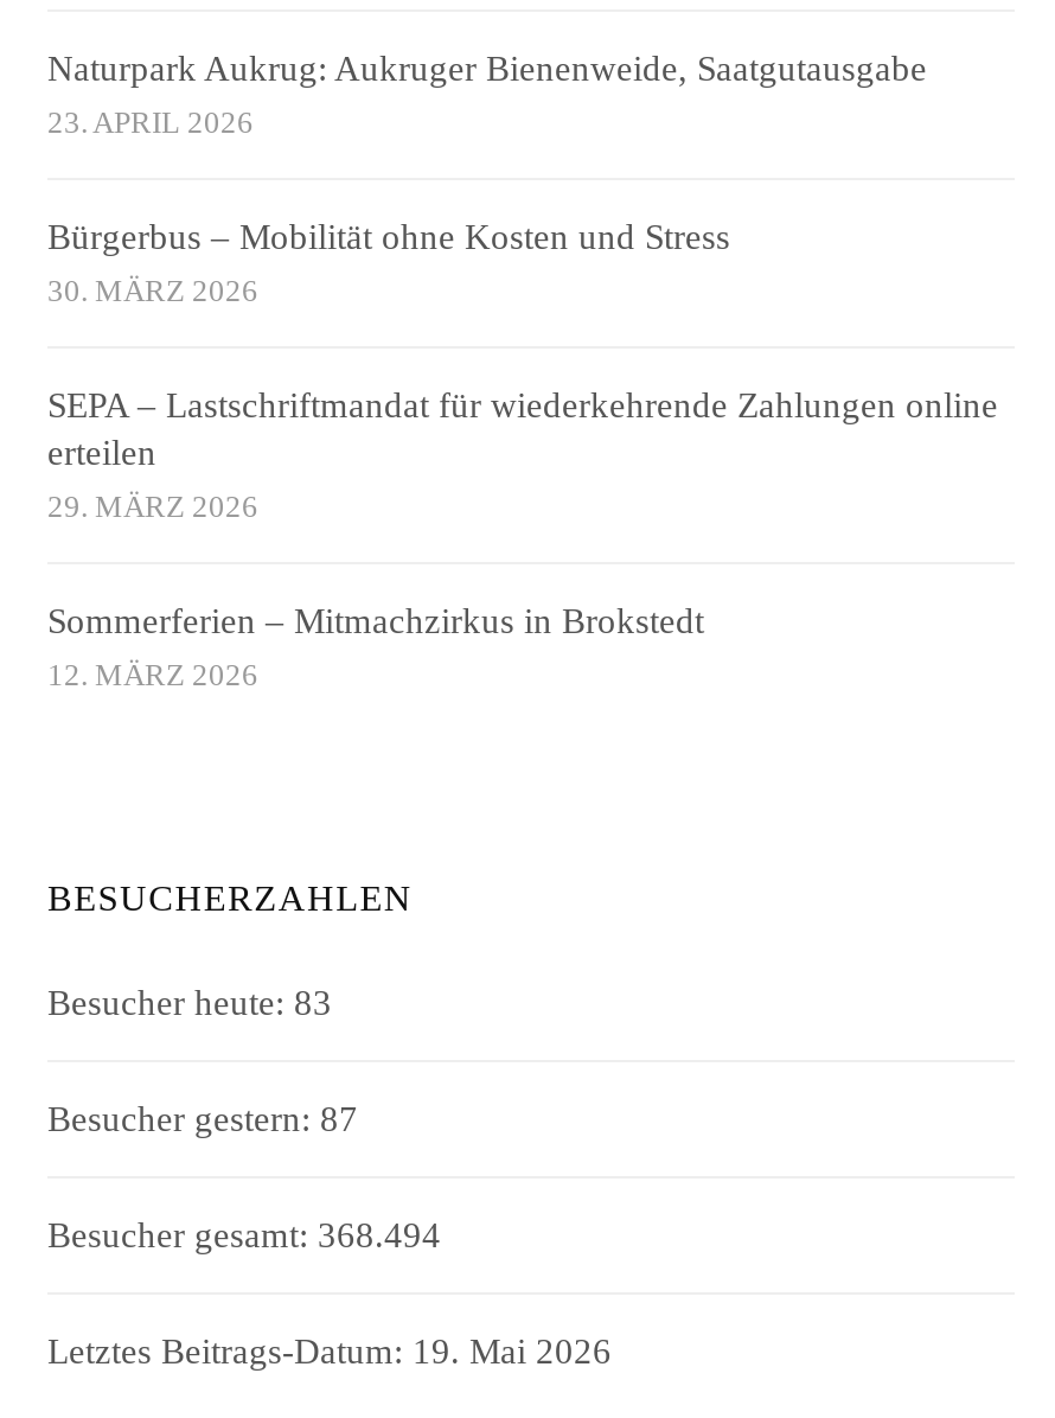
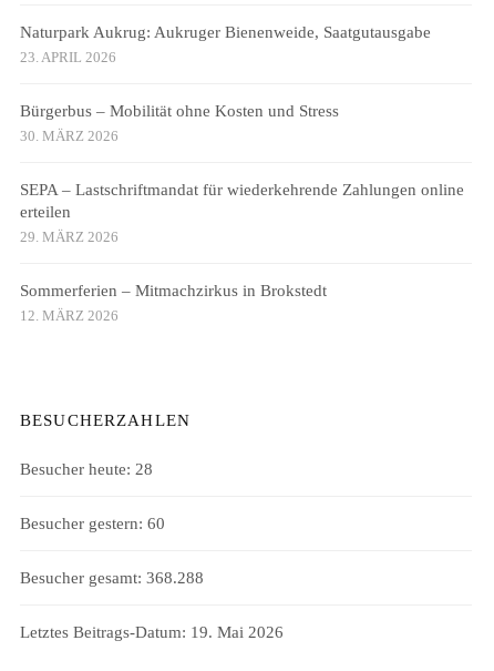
[47,984,332,1022] Besucher heute: 83 -> [20,460,153,478] Besucher heute: 28
[47,1100,358,1138] Besucher gestern: 87 -> [20,515,165,532] Besucher gestern: 60
[47,1216,441,1254] Besucher gesamt: 368.494 -> [20,569,204,587] Besucher gesamt: 368.288

